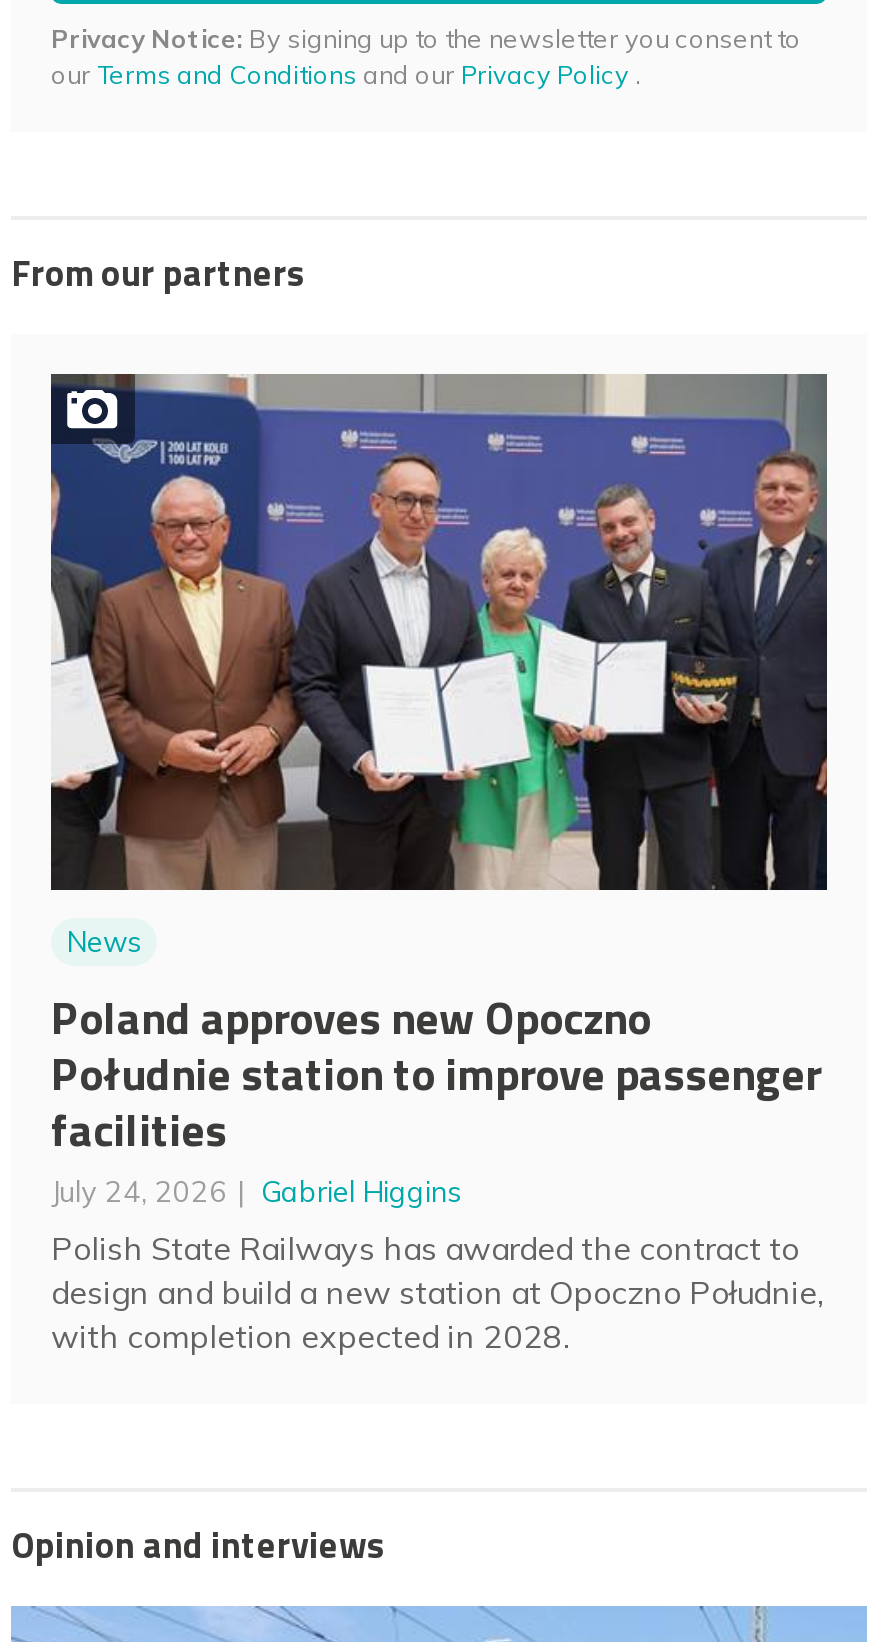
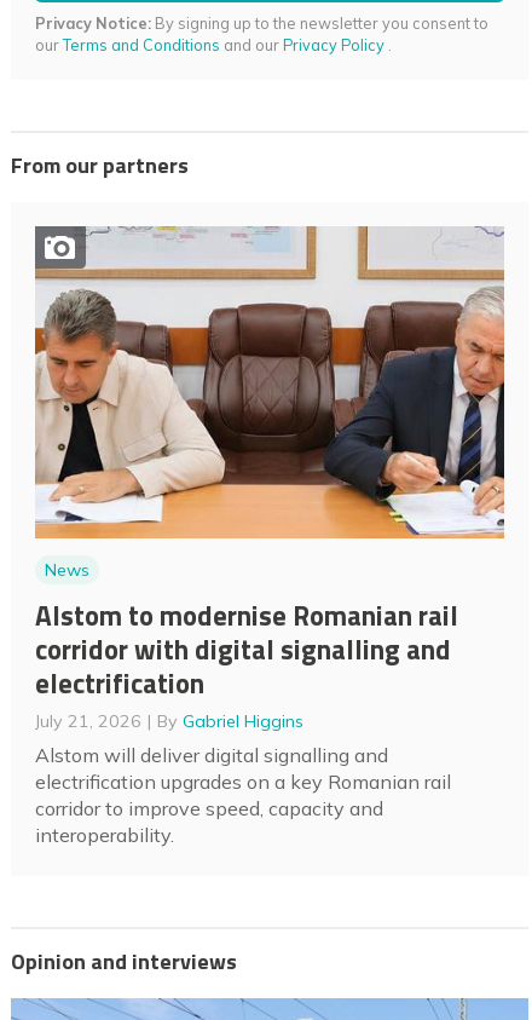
[49,374,829,892] [image] -> [34,226,505,540] [image]
[51,981,823,1355] Poland approves new Opoczno | Południe station to improve passenger | facilities | July 24, 2026 | Gabriel Higgins | Polish State Railways has awarded the contract to | design and build a new station at Opoczno Południe, | with completion expected in 2028. -> [35,594,458,846] Alstom to modernise Romanian rail | corridor with digital signalling and | electrification | July 21, 2026 | By Gabriel Higgins | Alstom will deliver digital signalling and | electrification upgrades on a key Romanian rail | corridor to improve speed, capacity and | interoperability.

